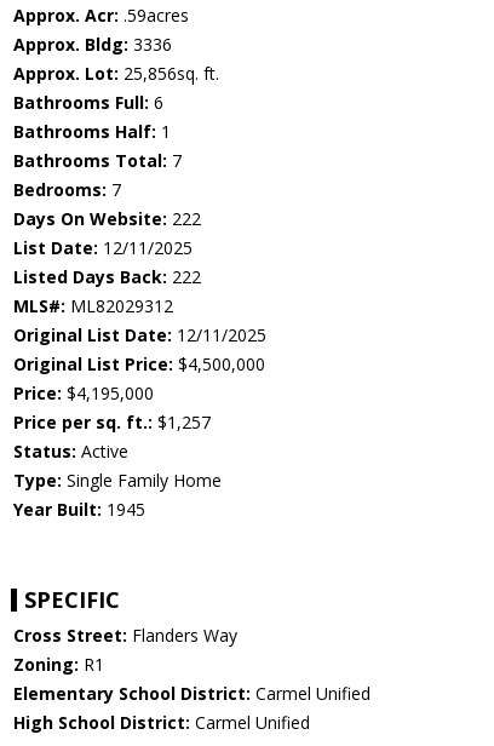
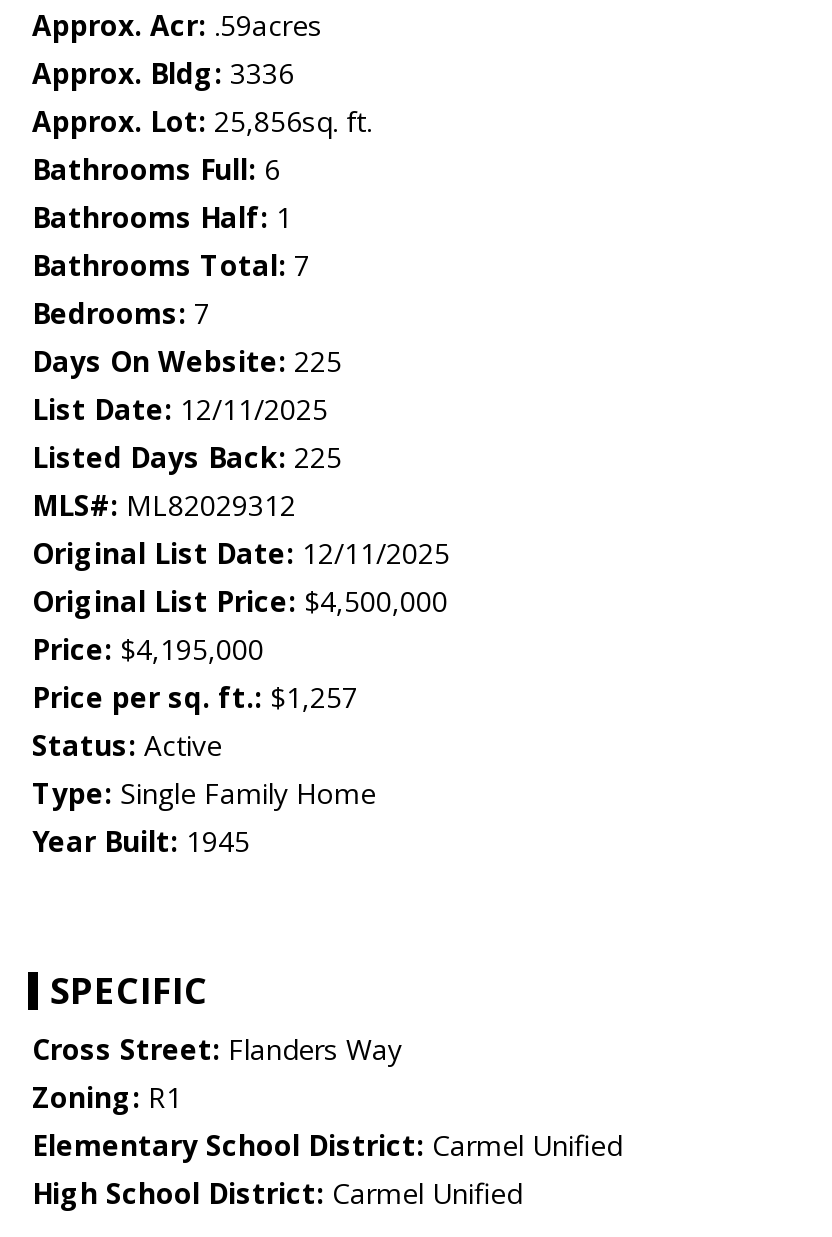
[13,208,201,231] Days On Website: 222 -> [32,343,342,381] Days On Website: 225
[13,266,201,289] Listed Days Back: 222 -> [32,439,342,477] Listed Days Back: 225

